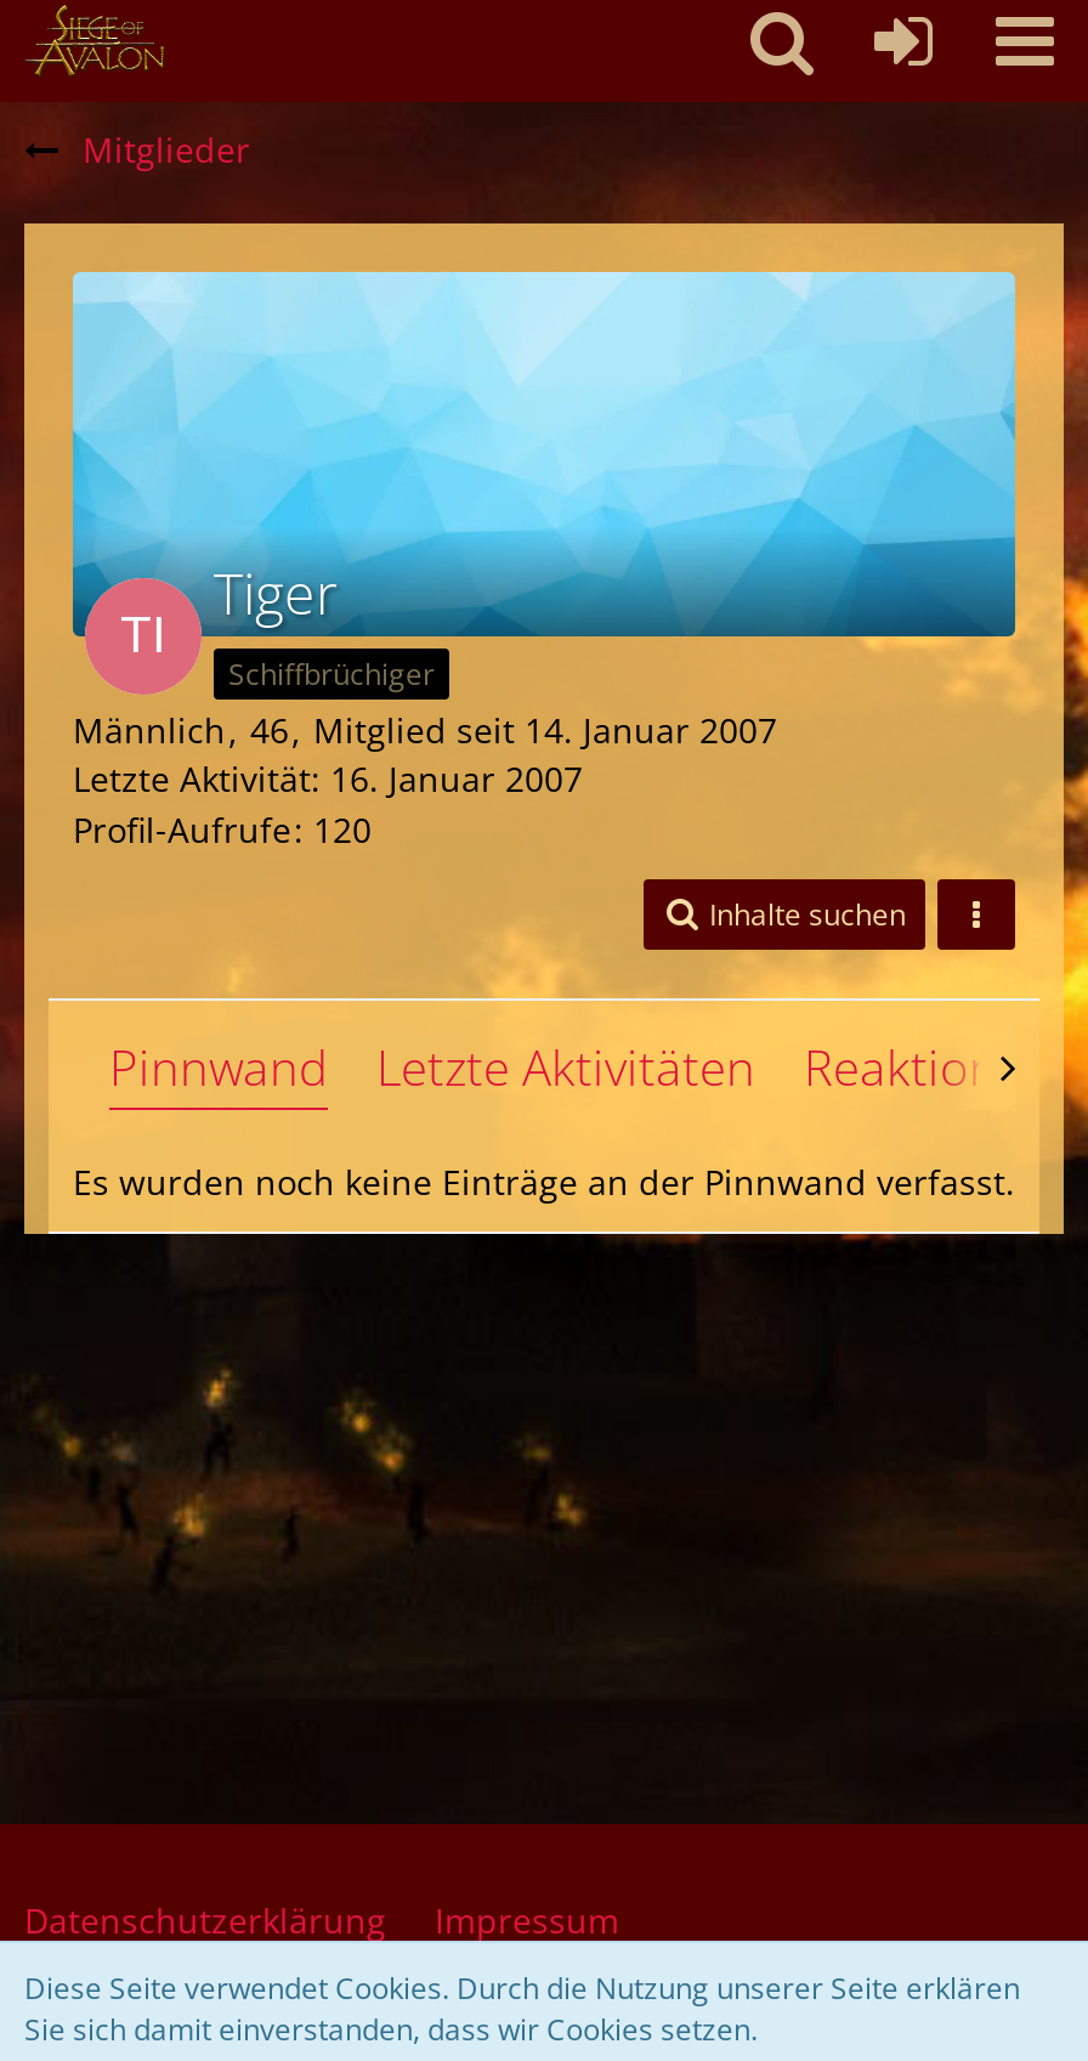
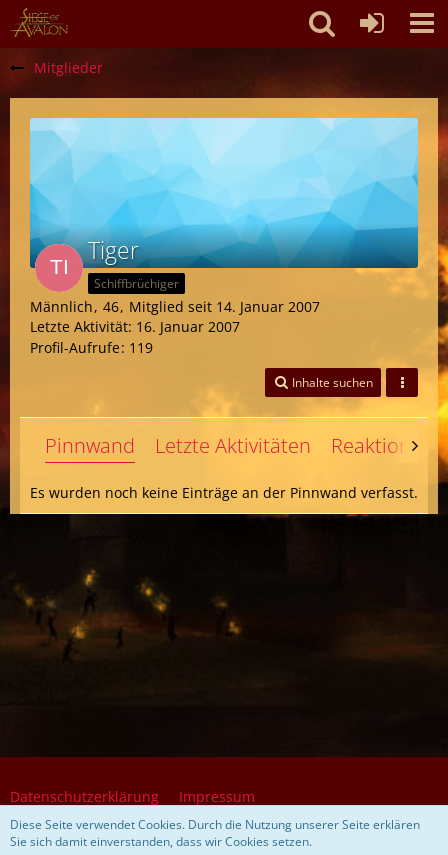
[73,807,372,853] Profil-Aufrufe 120 -> [30,338,153,357] Profil-Aufrufe 119

